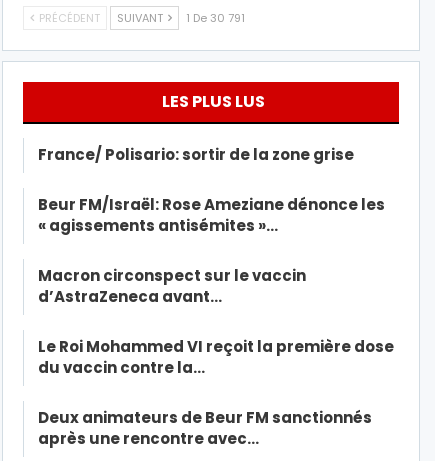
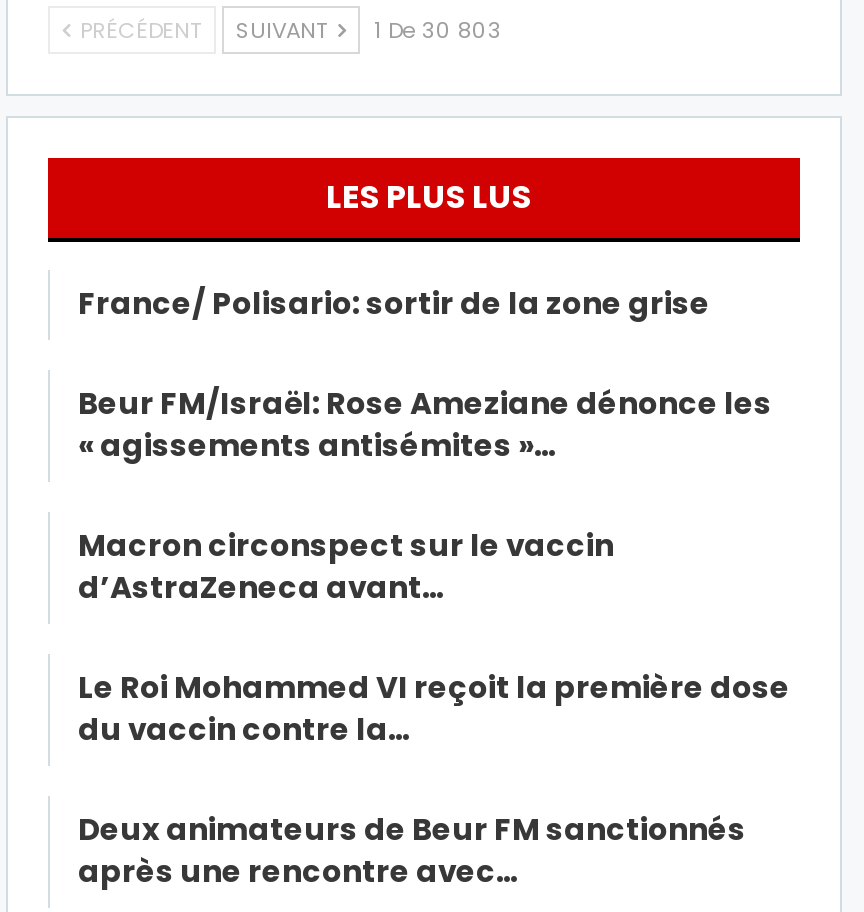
[36,10,245,26] PRÉCÉDENT SUIVANT 1 De 30 791 -> [74,15,502,47] PRÉCÉDENT SUIVANT 1 De 30 803

